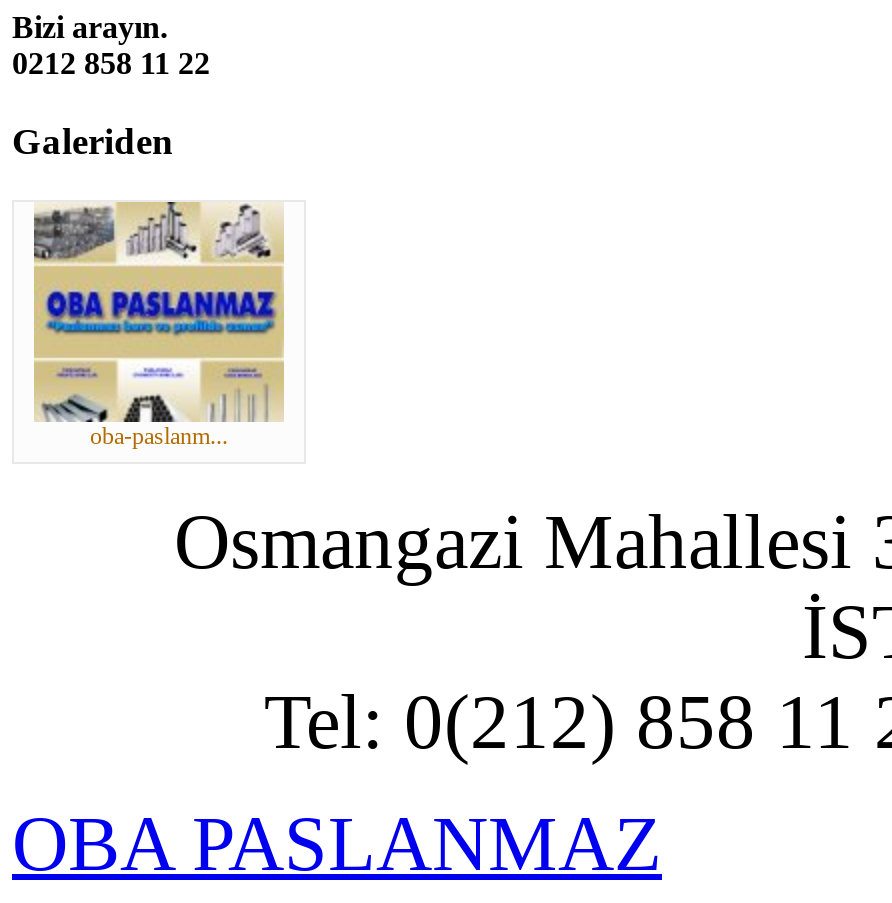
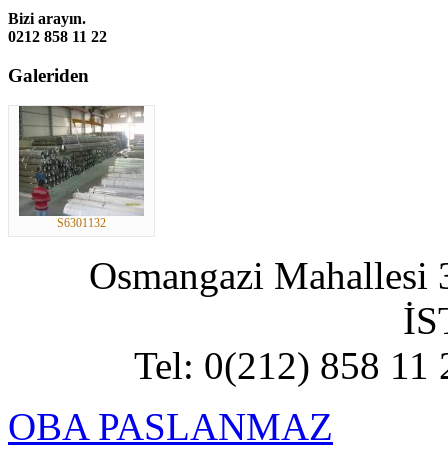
[32,200,286,451] [image] | oba-paslanm... -> [18,105,145,230] [image] | S6301132

